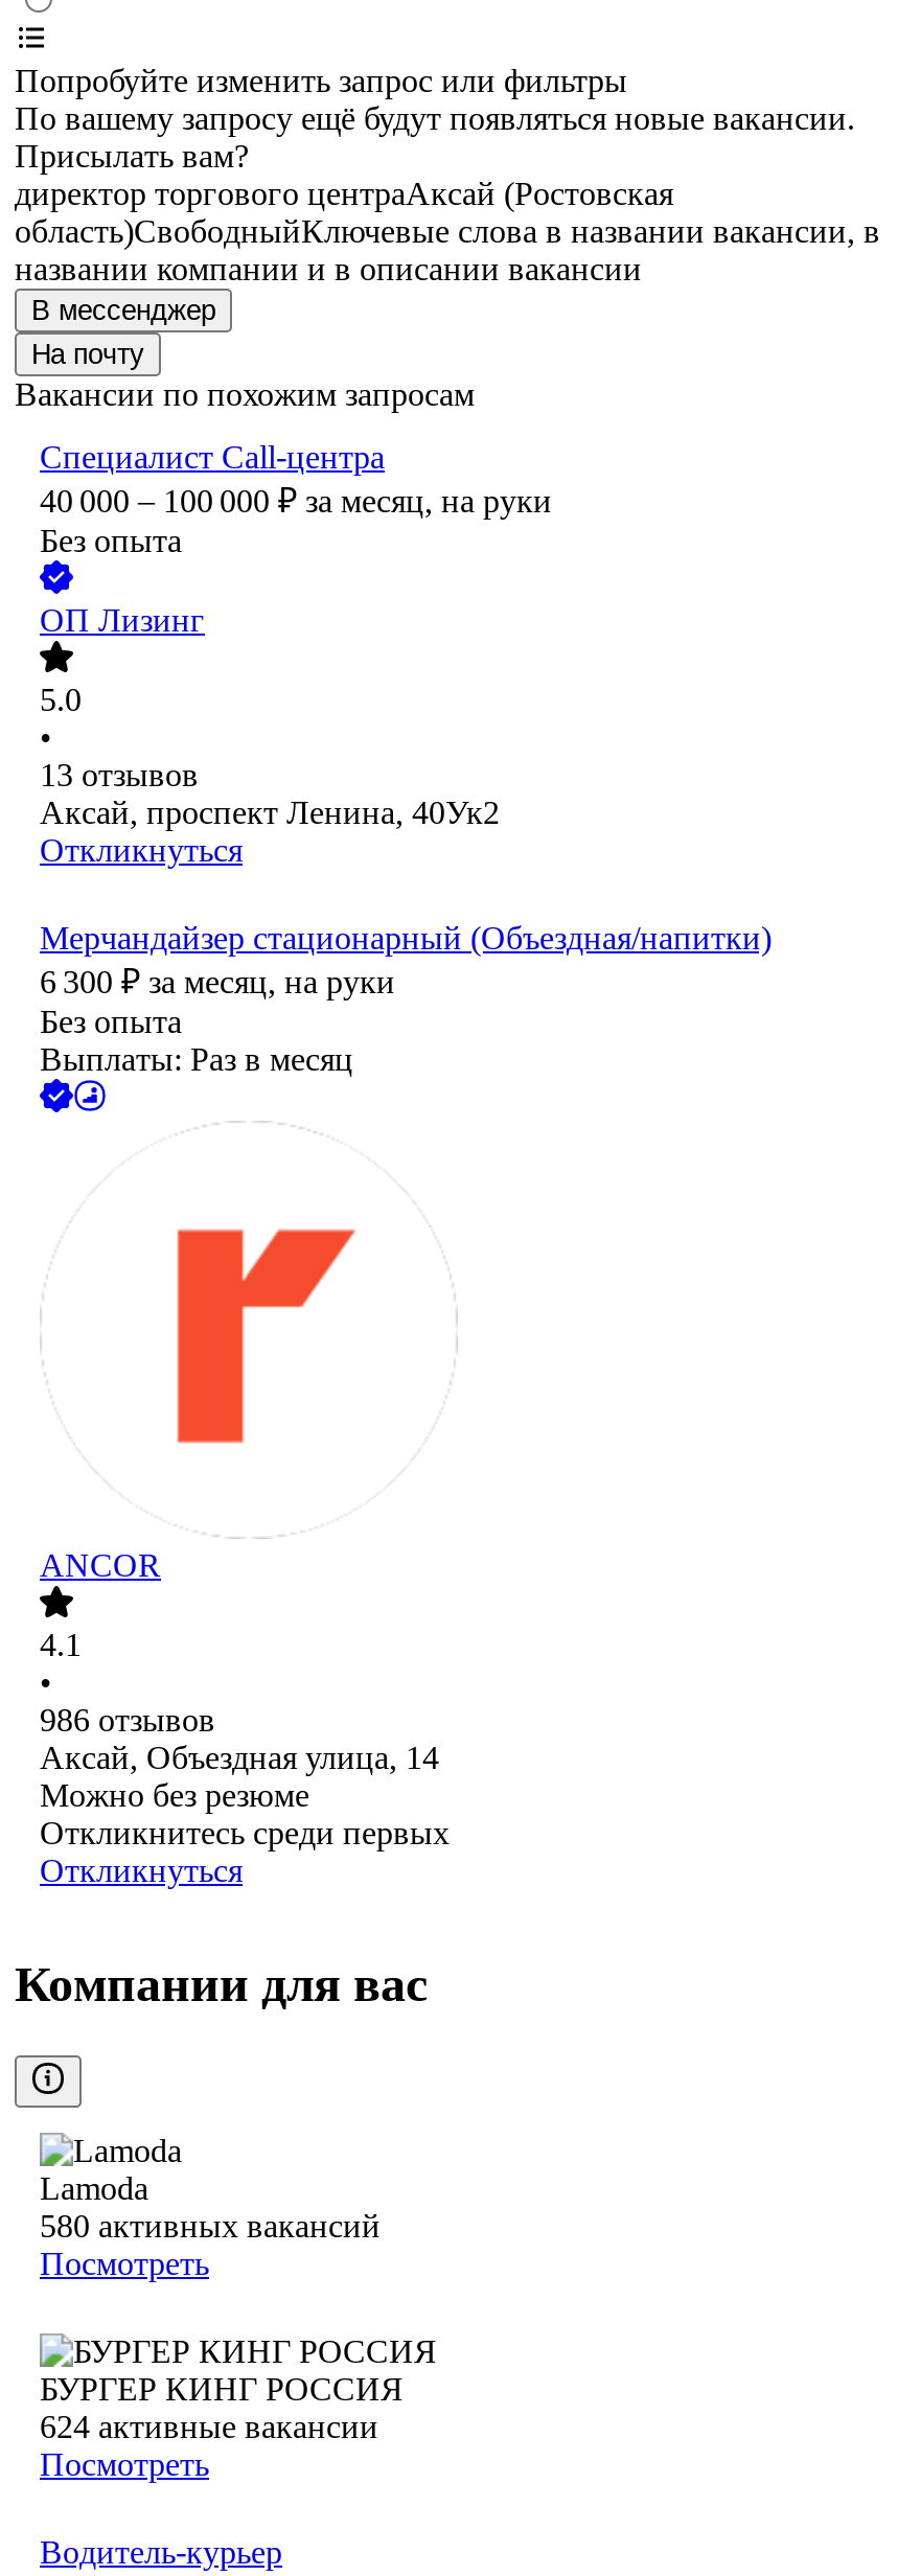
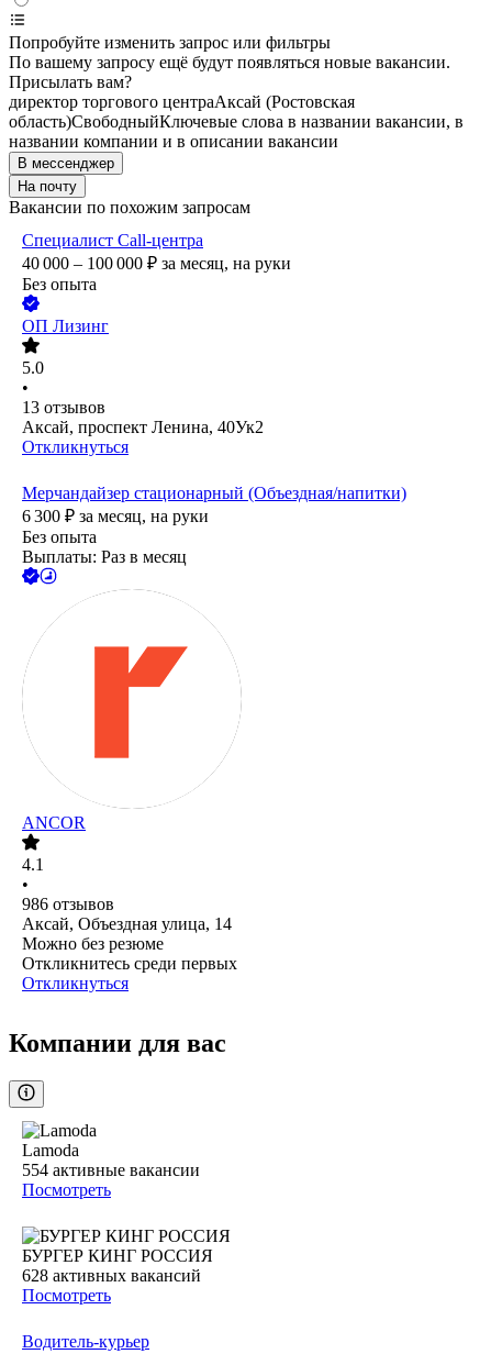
[40,2209,381,2244] 580 активных вакансий -> [22,1161,200,1180] 554 активные вакансии
[40,2409,378,2445] 624 активные вакансии -> [22,1266,201,1285] 628 активных вакансий

